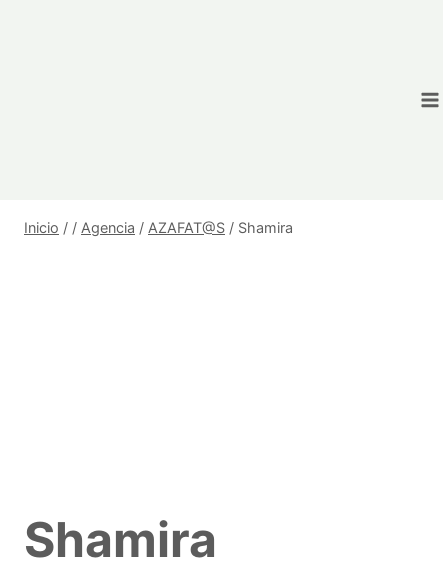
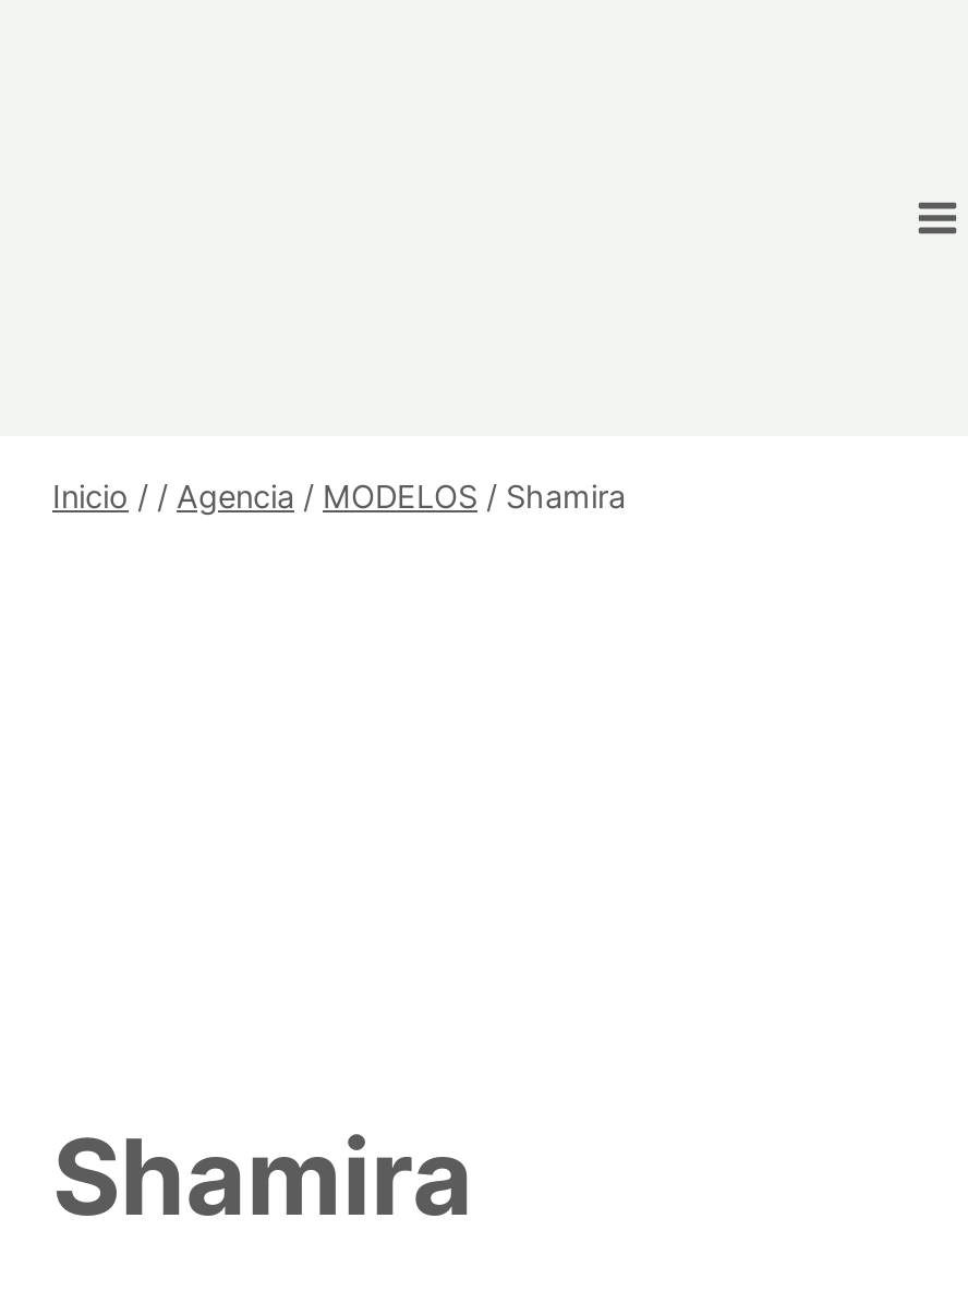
[24,219,293,236] Inicio / / Agencia / AZAFAT@S / Shamira -> [52,478,626,515] Inicio / / Agencia / MODELOS / Shamira

